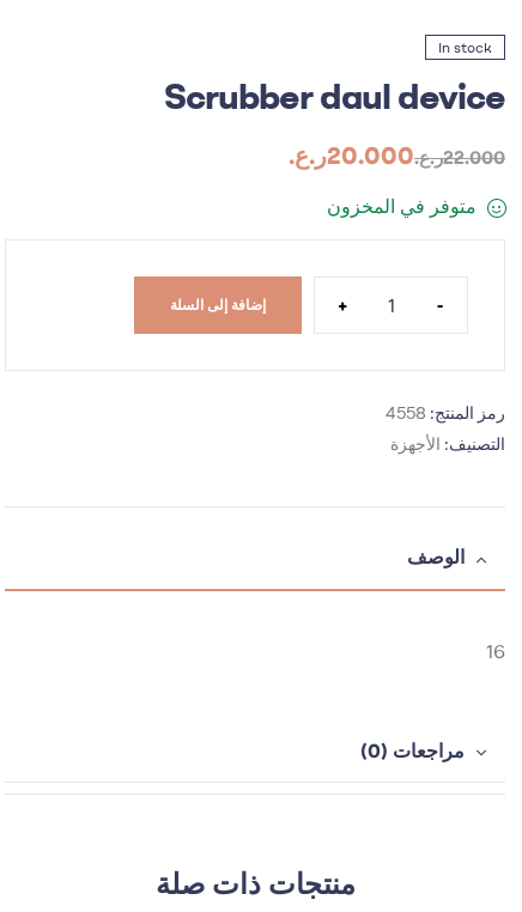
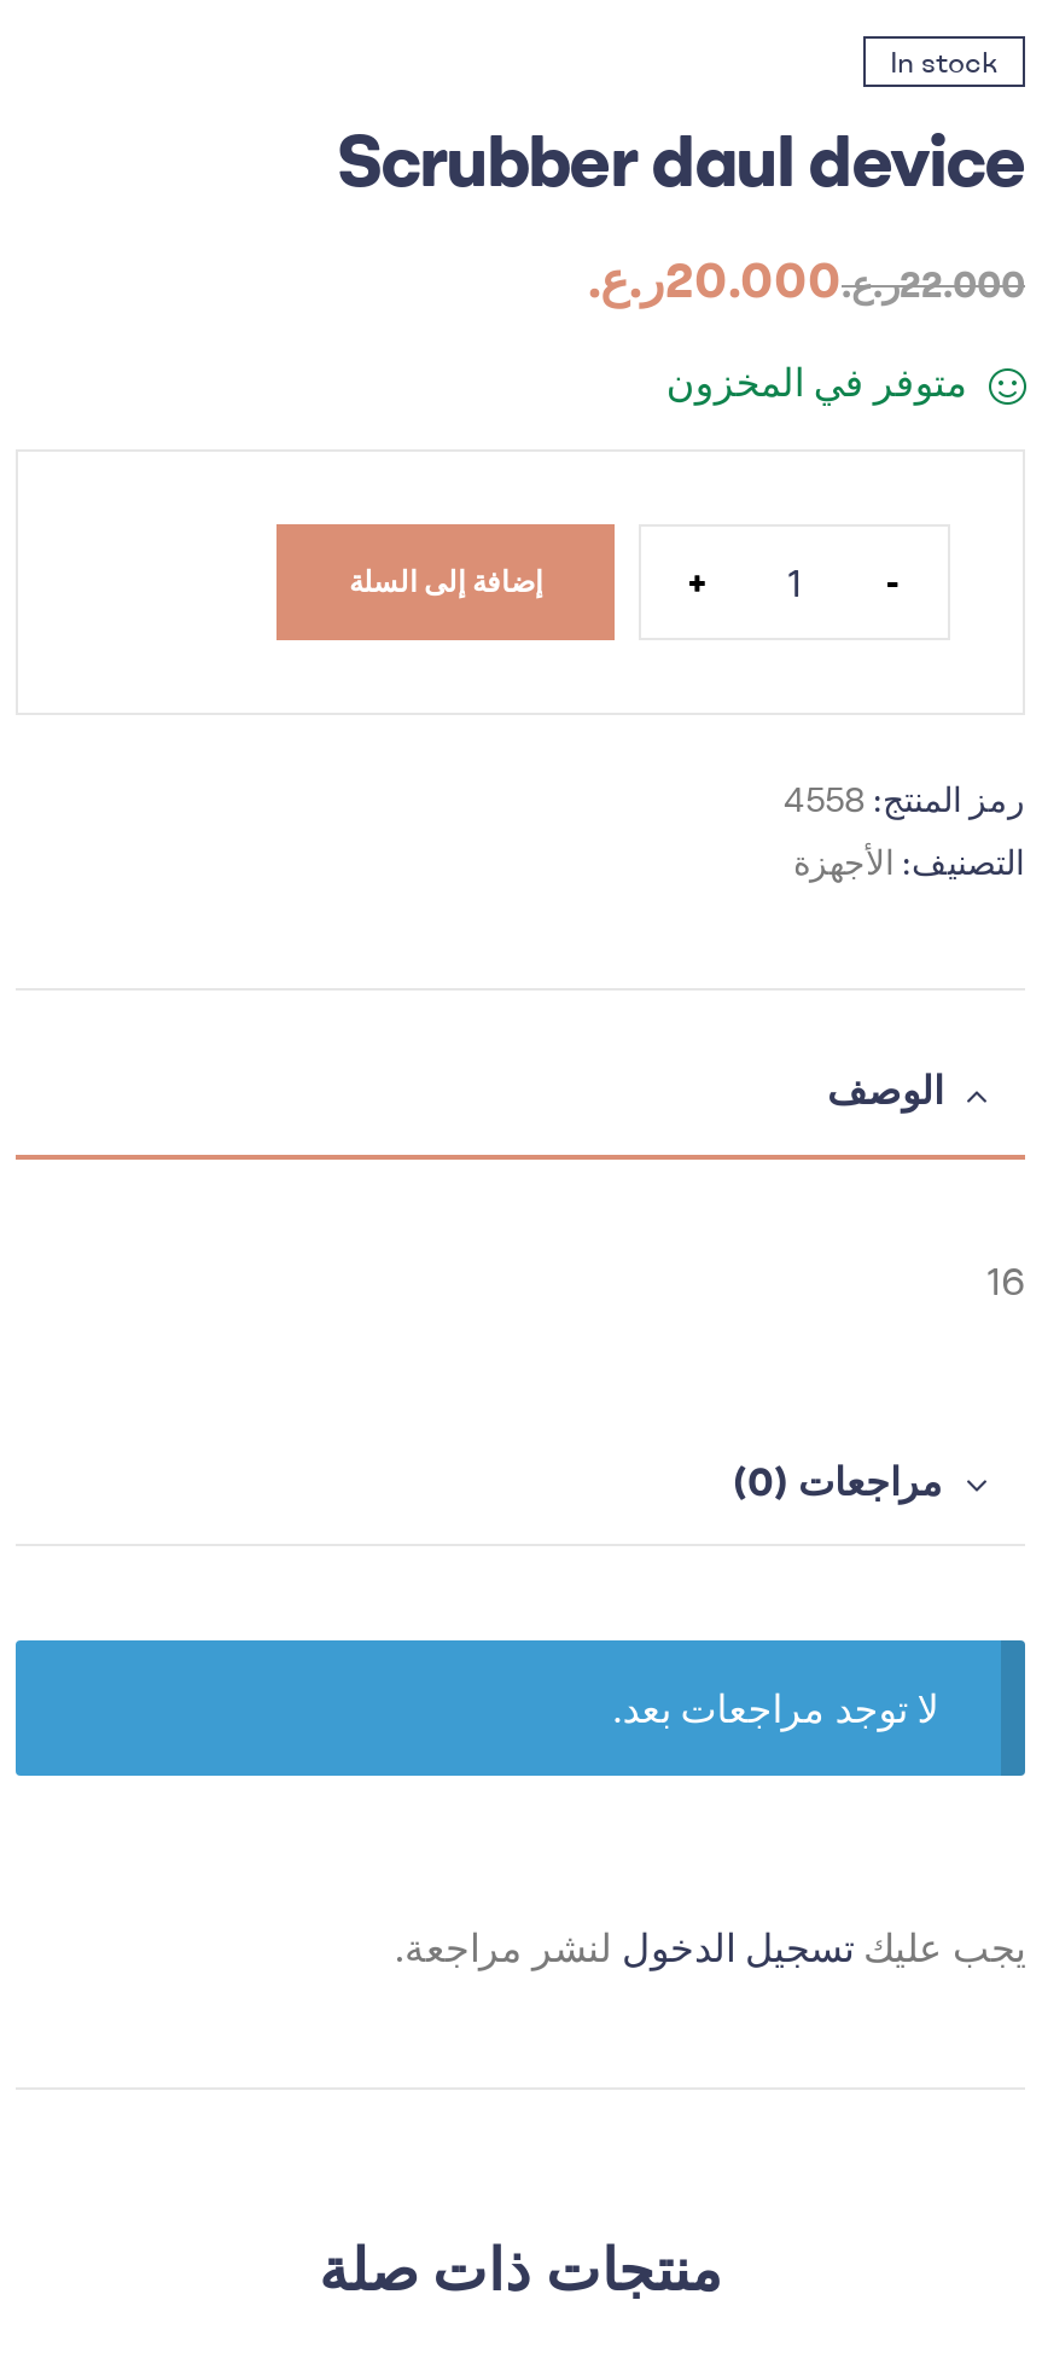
none -> [395,1924,1025,1972] يجب عليك تسجيل الدخول لنشر مراجعة.
none -> [613,1684,939,1732] لا توجد مراجعات بعد.

